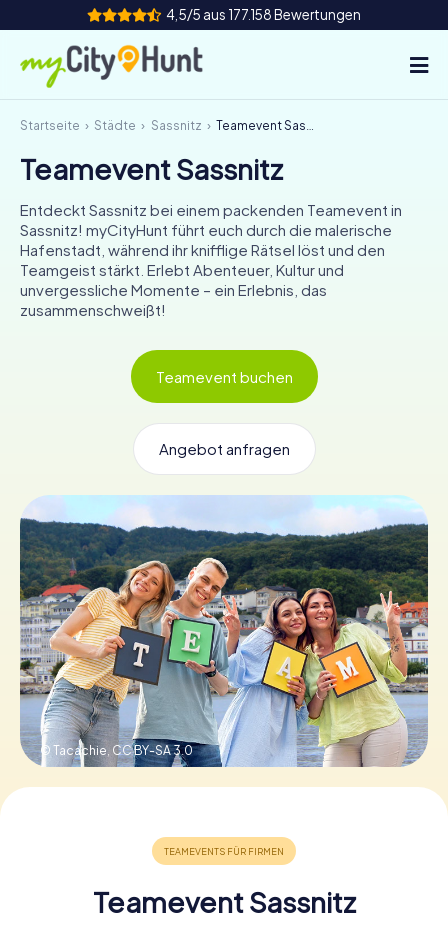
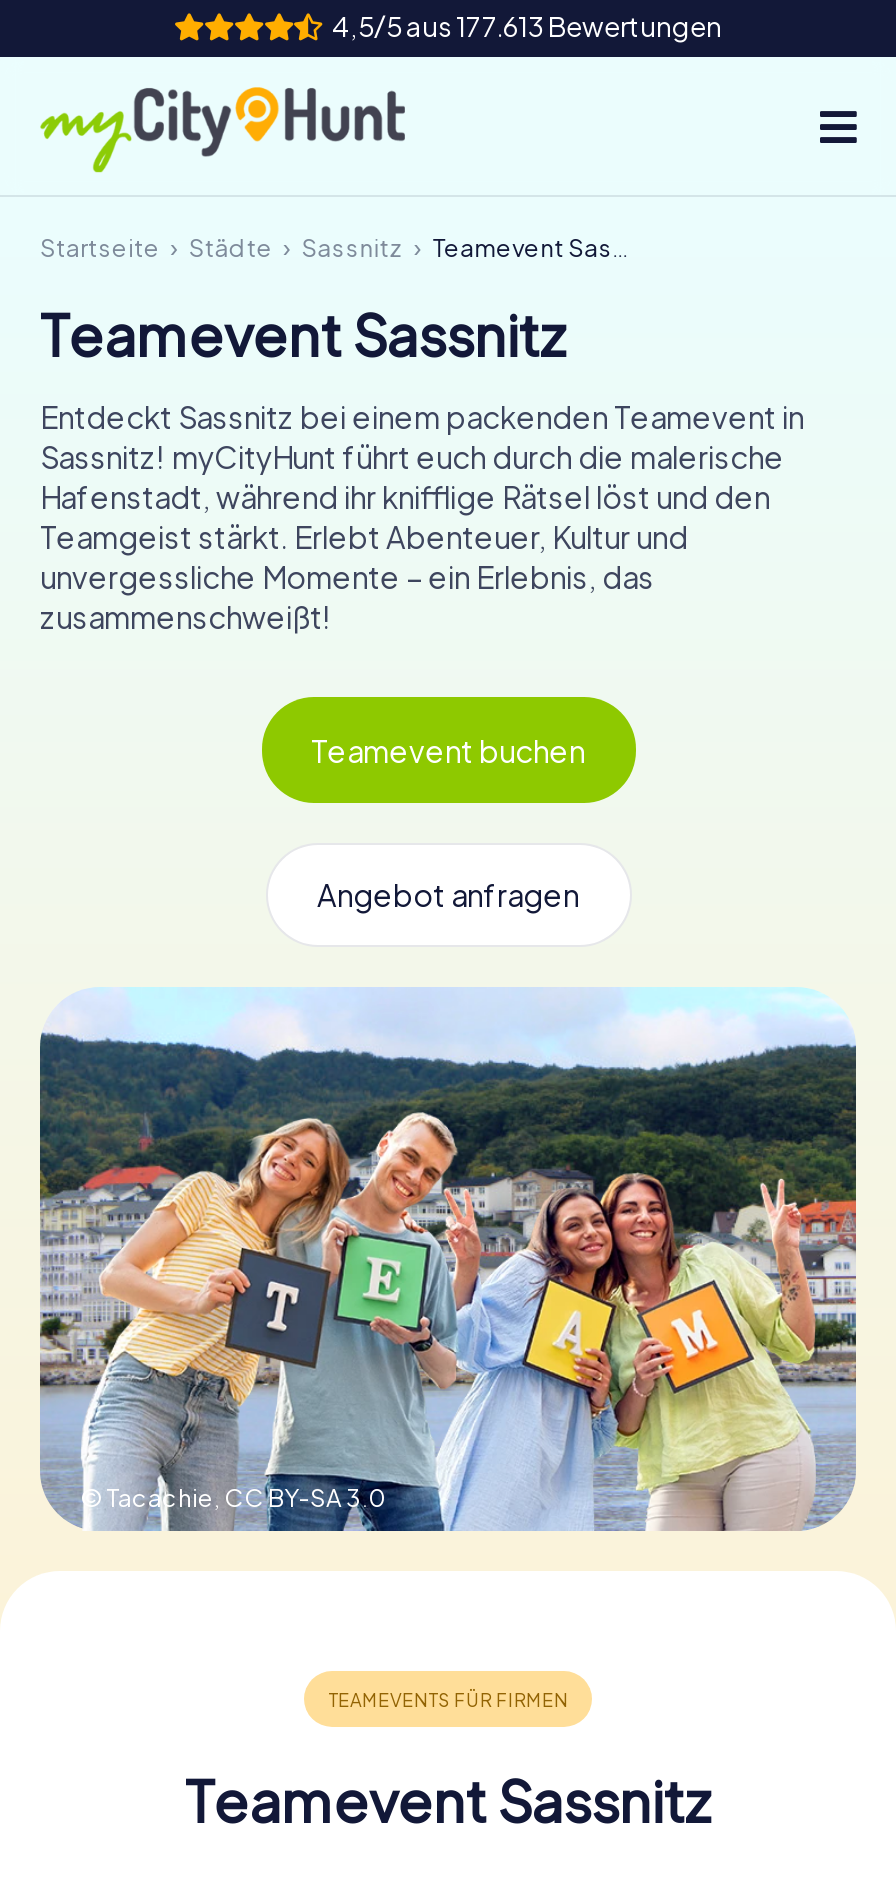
[166,6,361,23] 4,5/5 aus 177.158 Bewertungen -> [332,9,722,43] 4,5/5 aus 177.613 Bewertungen

